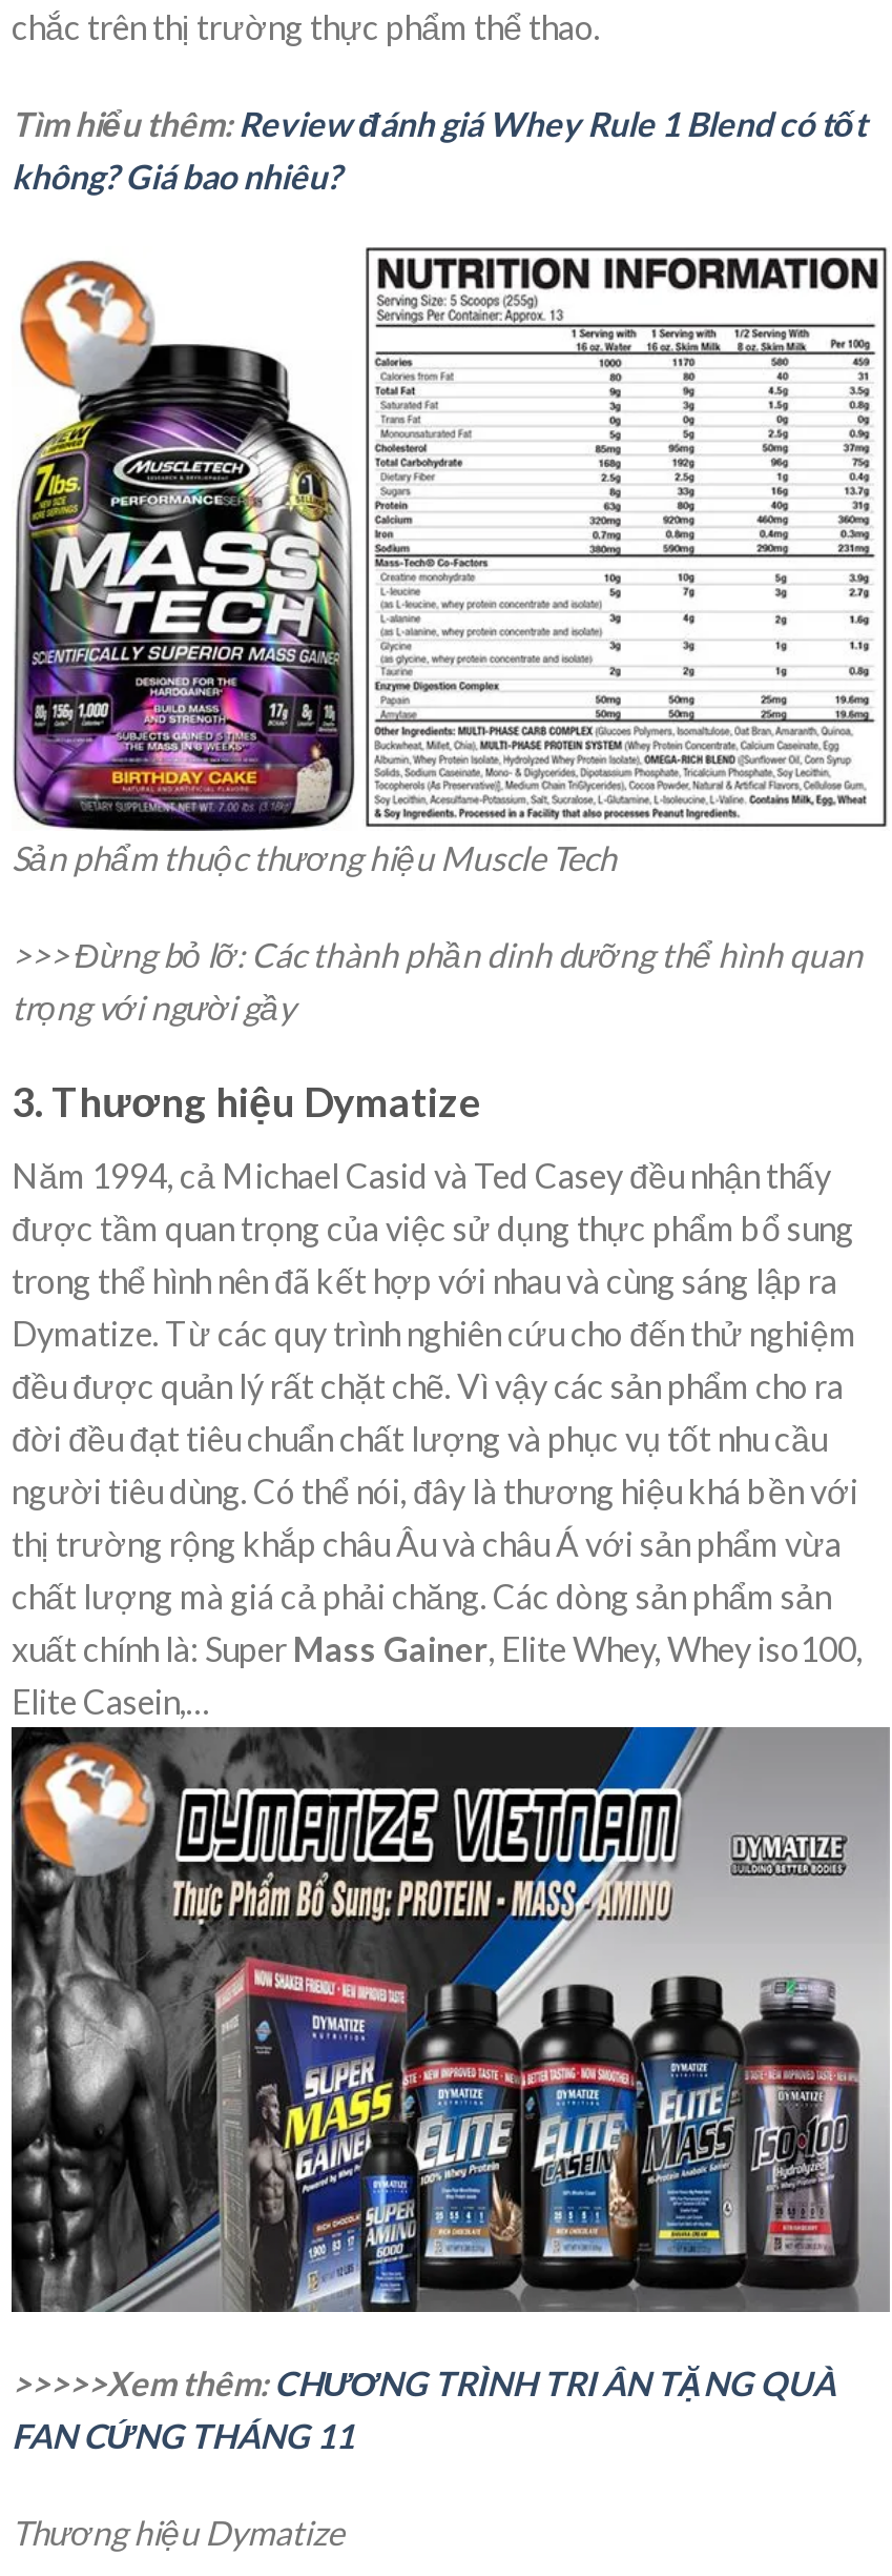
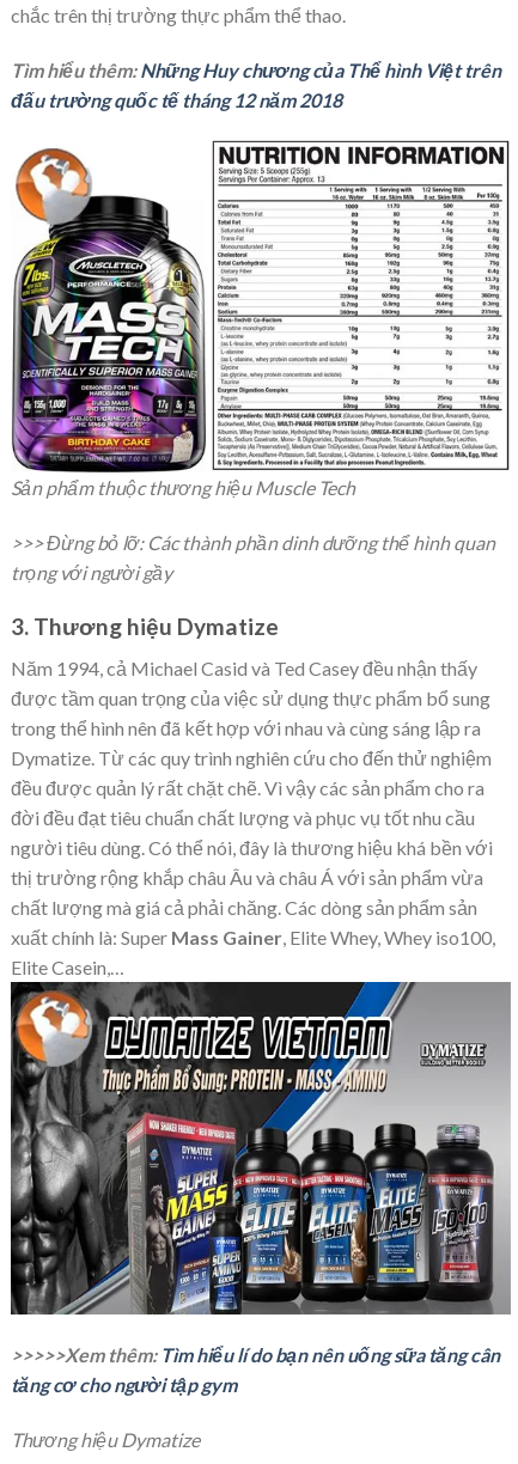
[12,103,867,195] Tìm hiểu thêm: Review đánh giá Whey Rule 1 Blend có tốt | không? Giá bao nhiêu? -> [11,58,501,111] Tìm hiểu thêm: Những Huy chương của Thể hình Việt trên | đấu trường quốc tế tháng 12 năm 2018
[12,2362,835,2455] >>>>>Xem thêm: CHƯƠNG TRÌNH TRI ÂN TẶNG QUÀ | FAN CỨNG THÁNG 11 -> [11,1343,500,1396] >>>>>Xem thêm: Tìm hiểu lí do bạn nên uống sữa tăng cân | tăng cơ cho người tập gym

